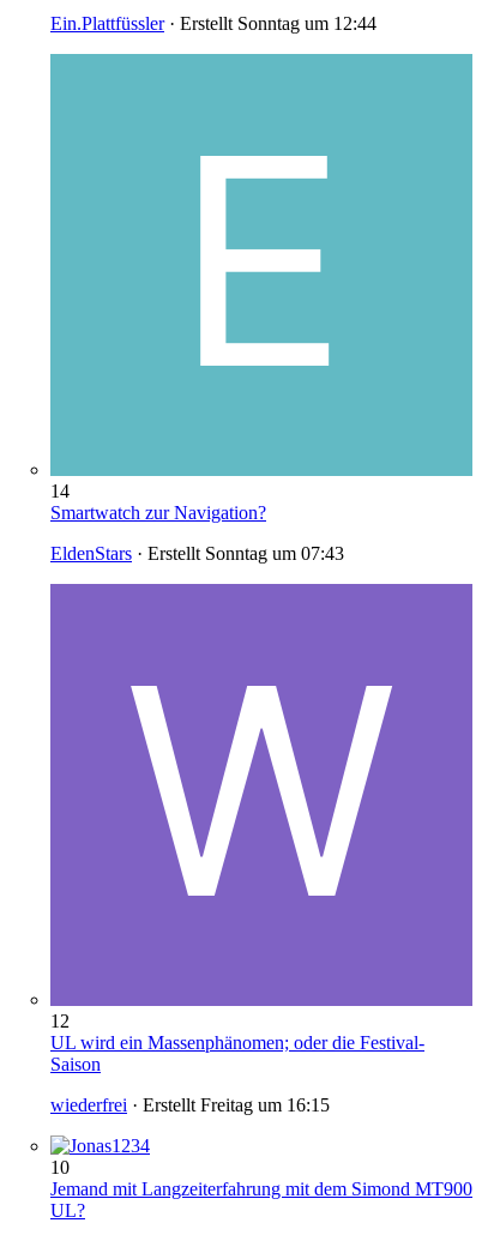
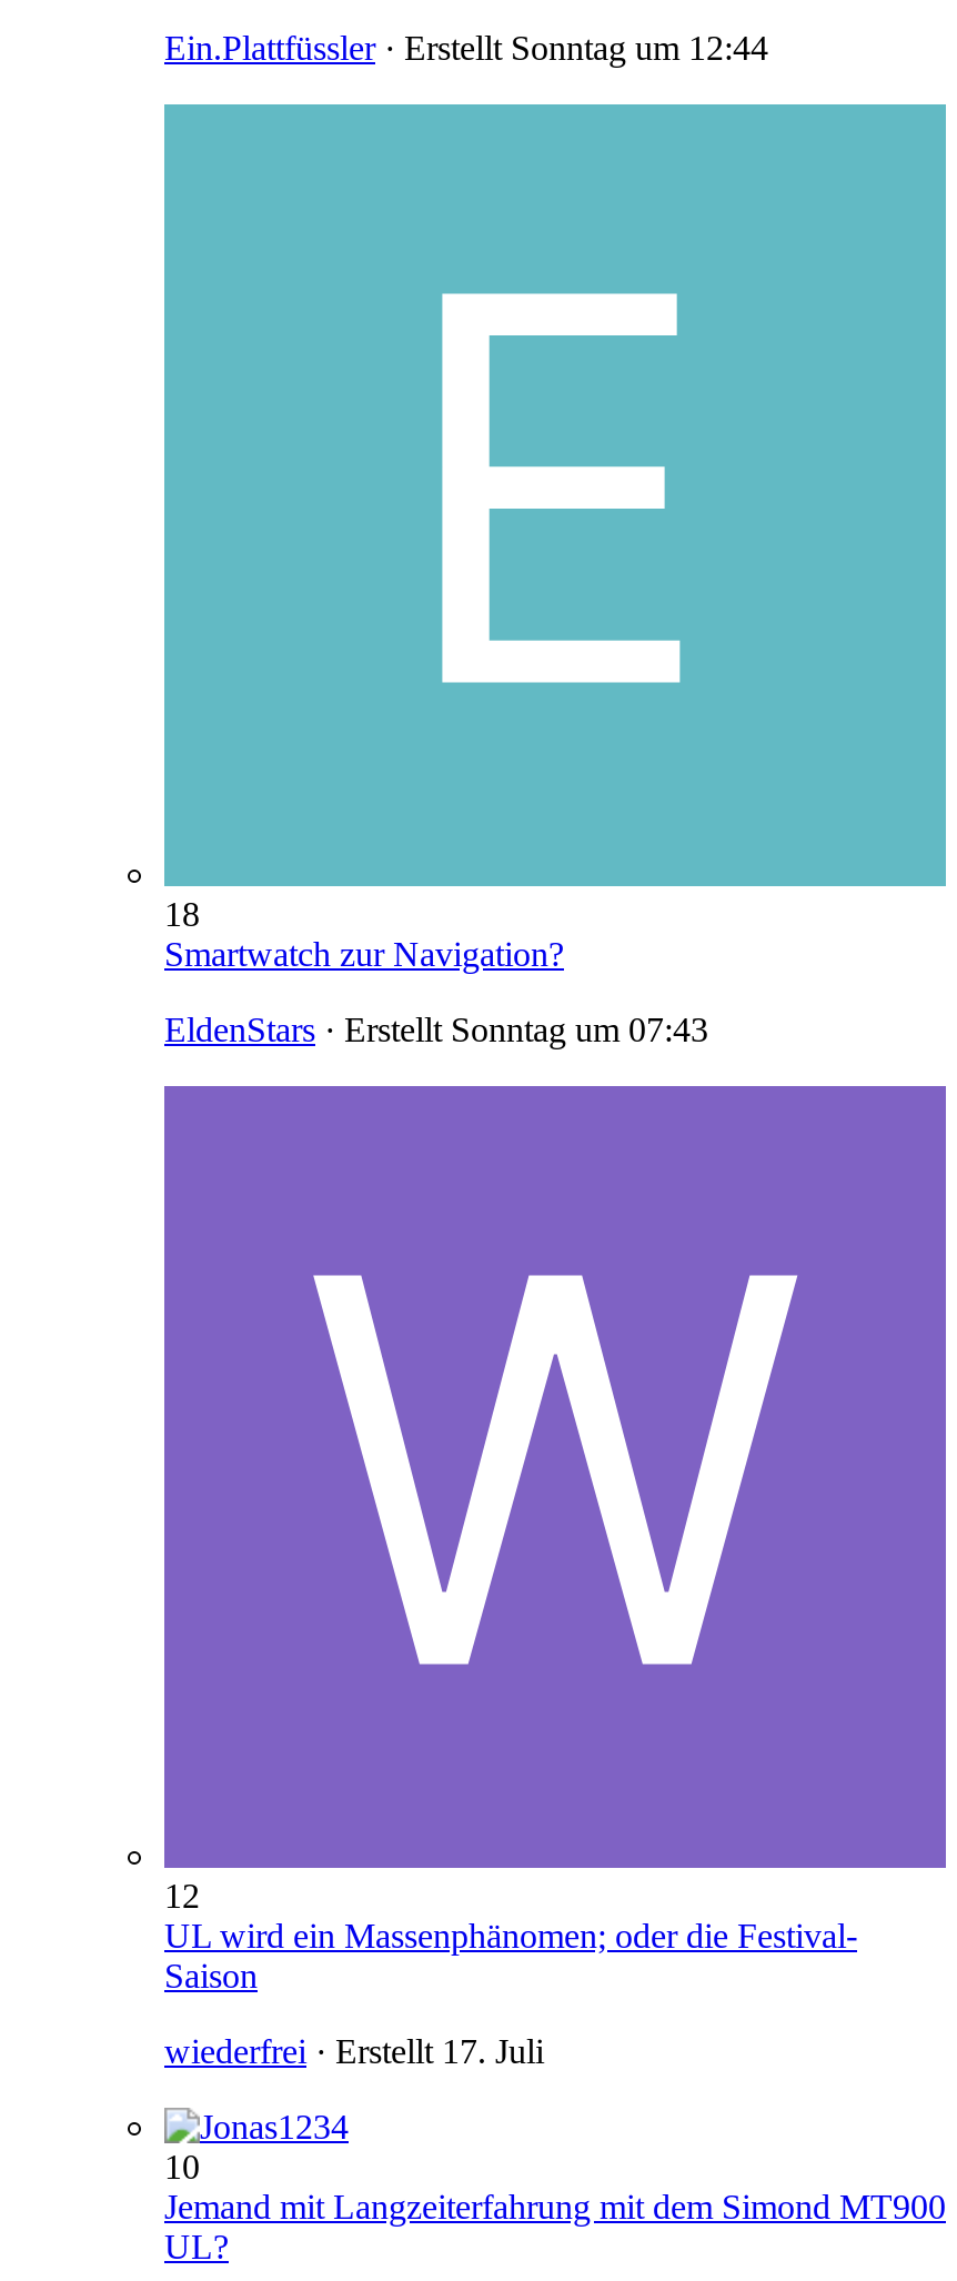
[50,481,70,502] 14 -> [164,896,200,934] 18
[50,1095,330,1116] wiederfrei · Erstellt Freitag um 16:15 -> [164,2033,544,2071] wiederfrei · Erstellt 17. Juli

